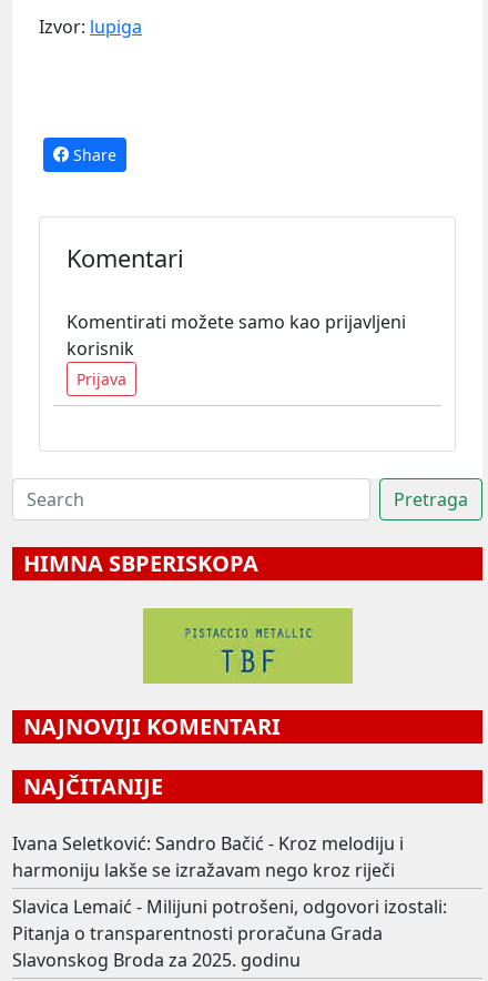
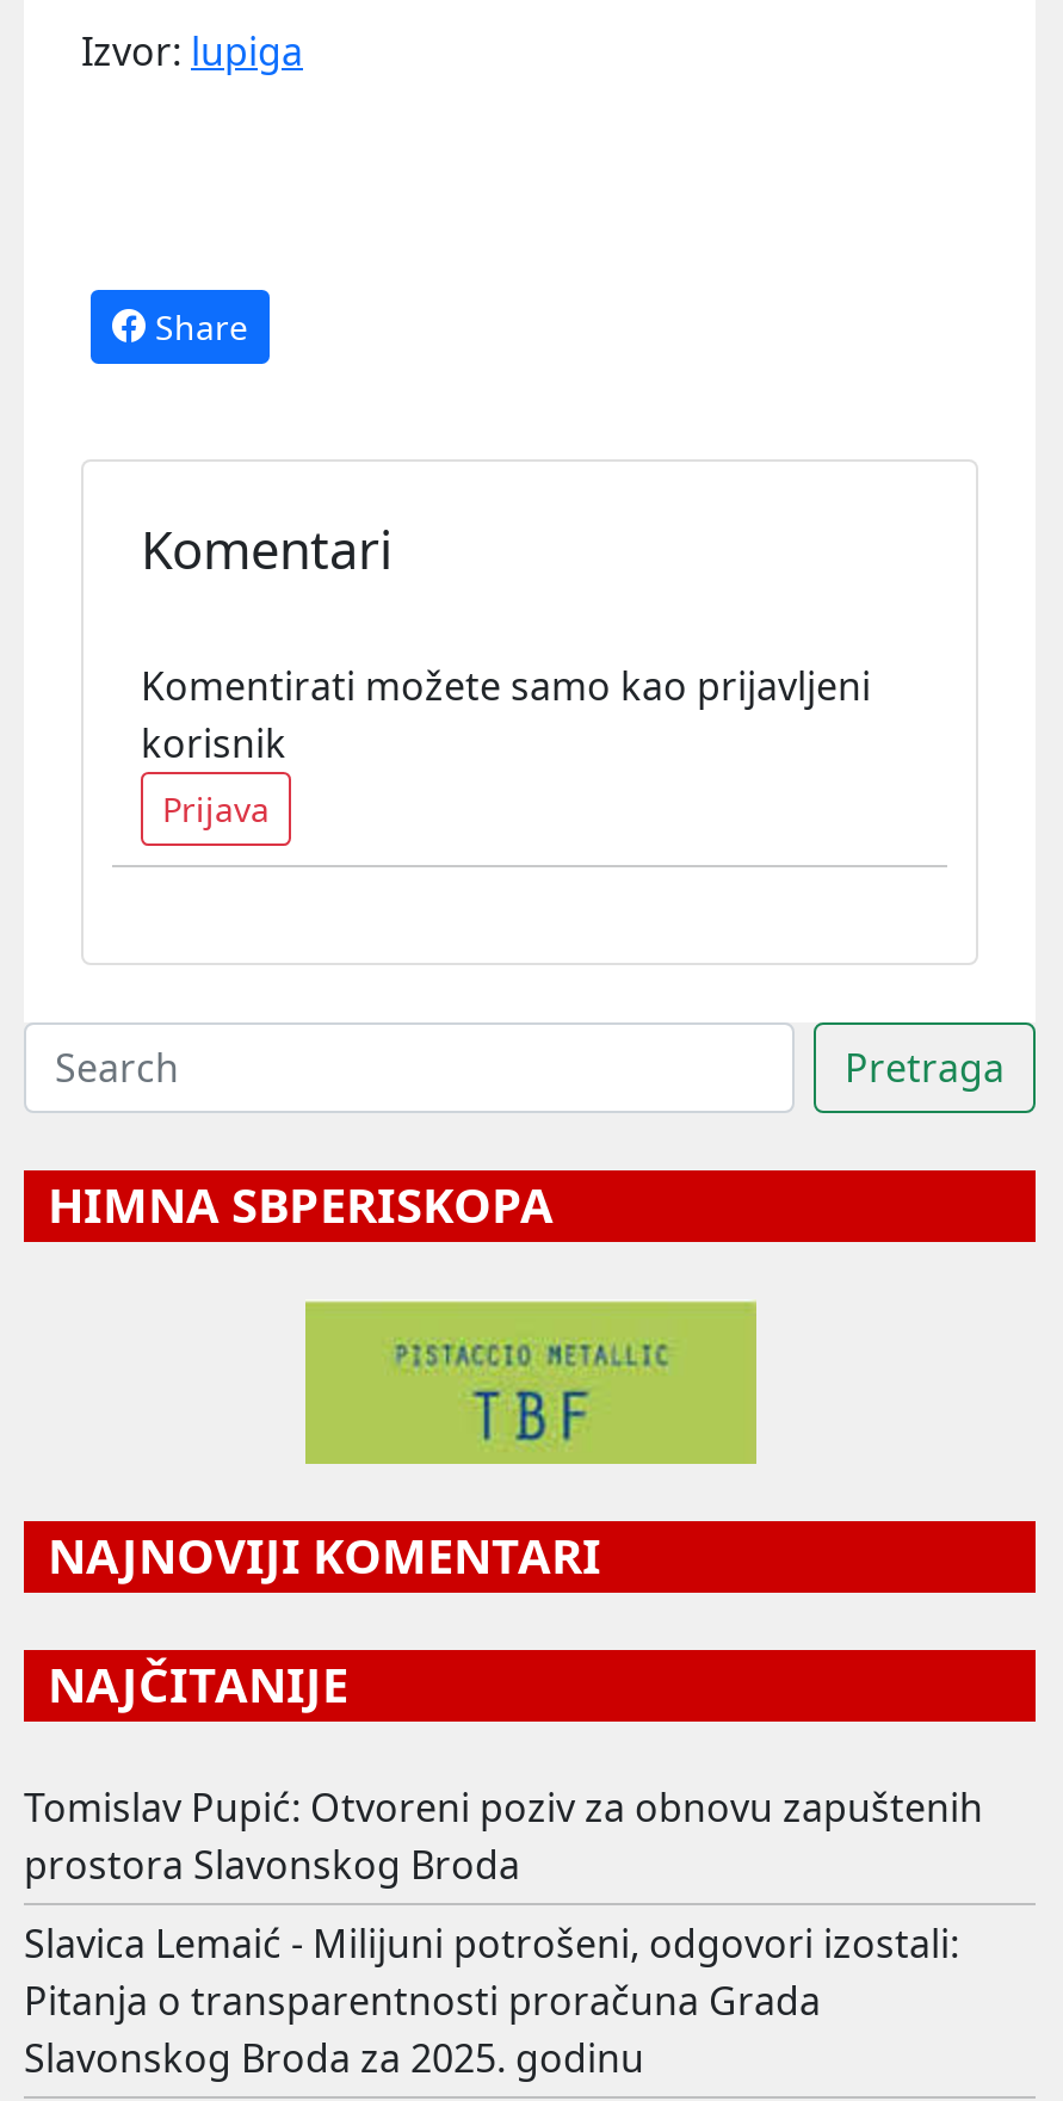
[12,831,404,882] Ivana Seletković: Sandro Bačić - Kroz melodiju i | harmoniju lakše se izražavam nego kroz riječi -> [24,1780,983,1890] Tomislav Pupić: Otvoreni poziv za obnovu zapuštenih | prostora Slavonskog Broda

